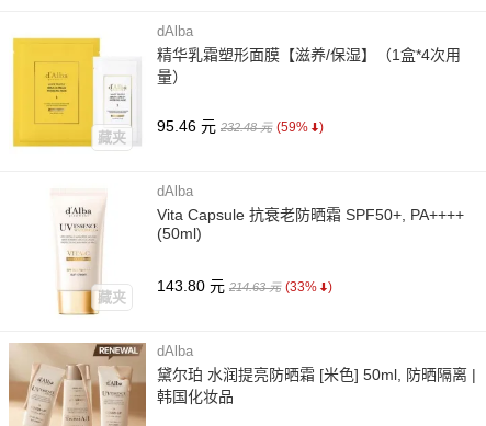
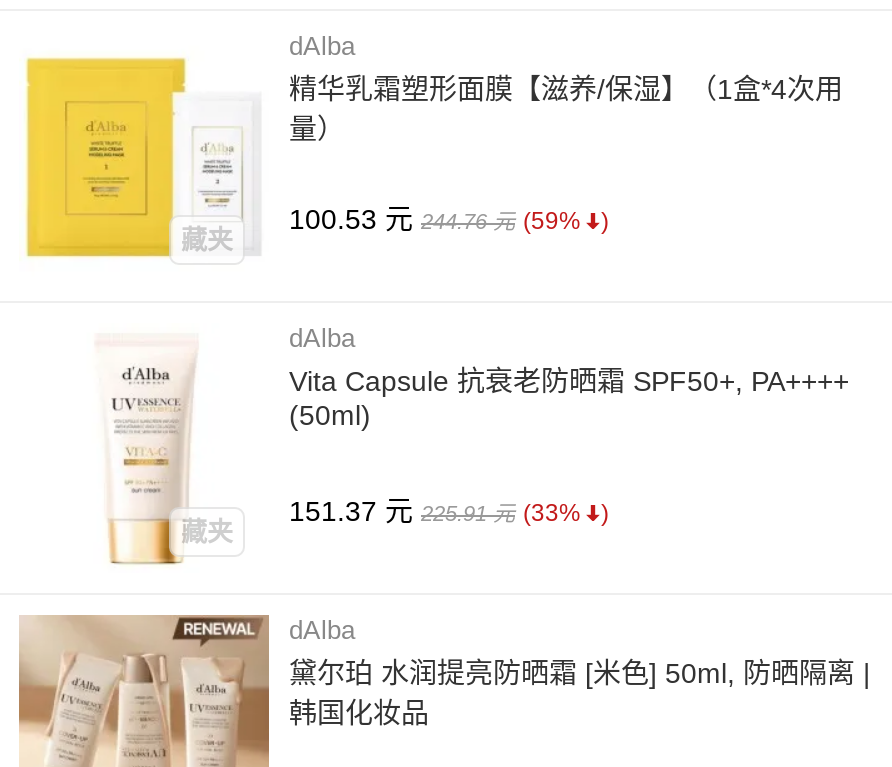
[157,117,308,135] 95.46 元 232.48 元 (59% -> [289,203,581,235] 100.53 元 244.76 元 (59%
[157,277,317,295] 143.80 元 214.63 元 (33% -> [289,495,581,527] 151.37 元 225.91 元 (33%

